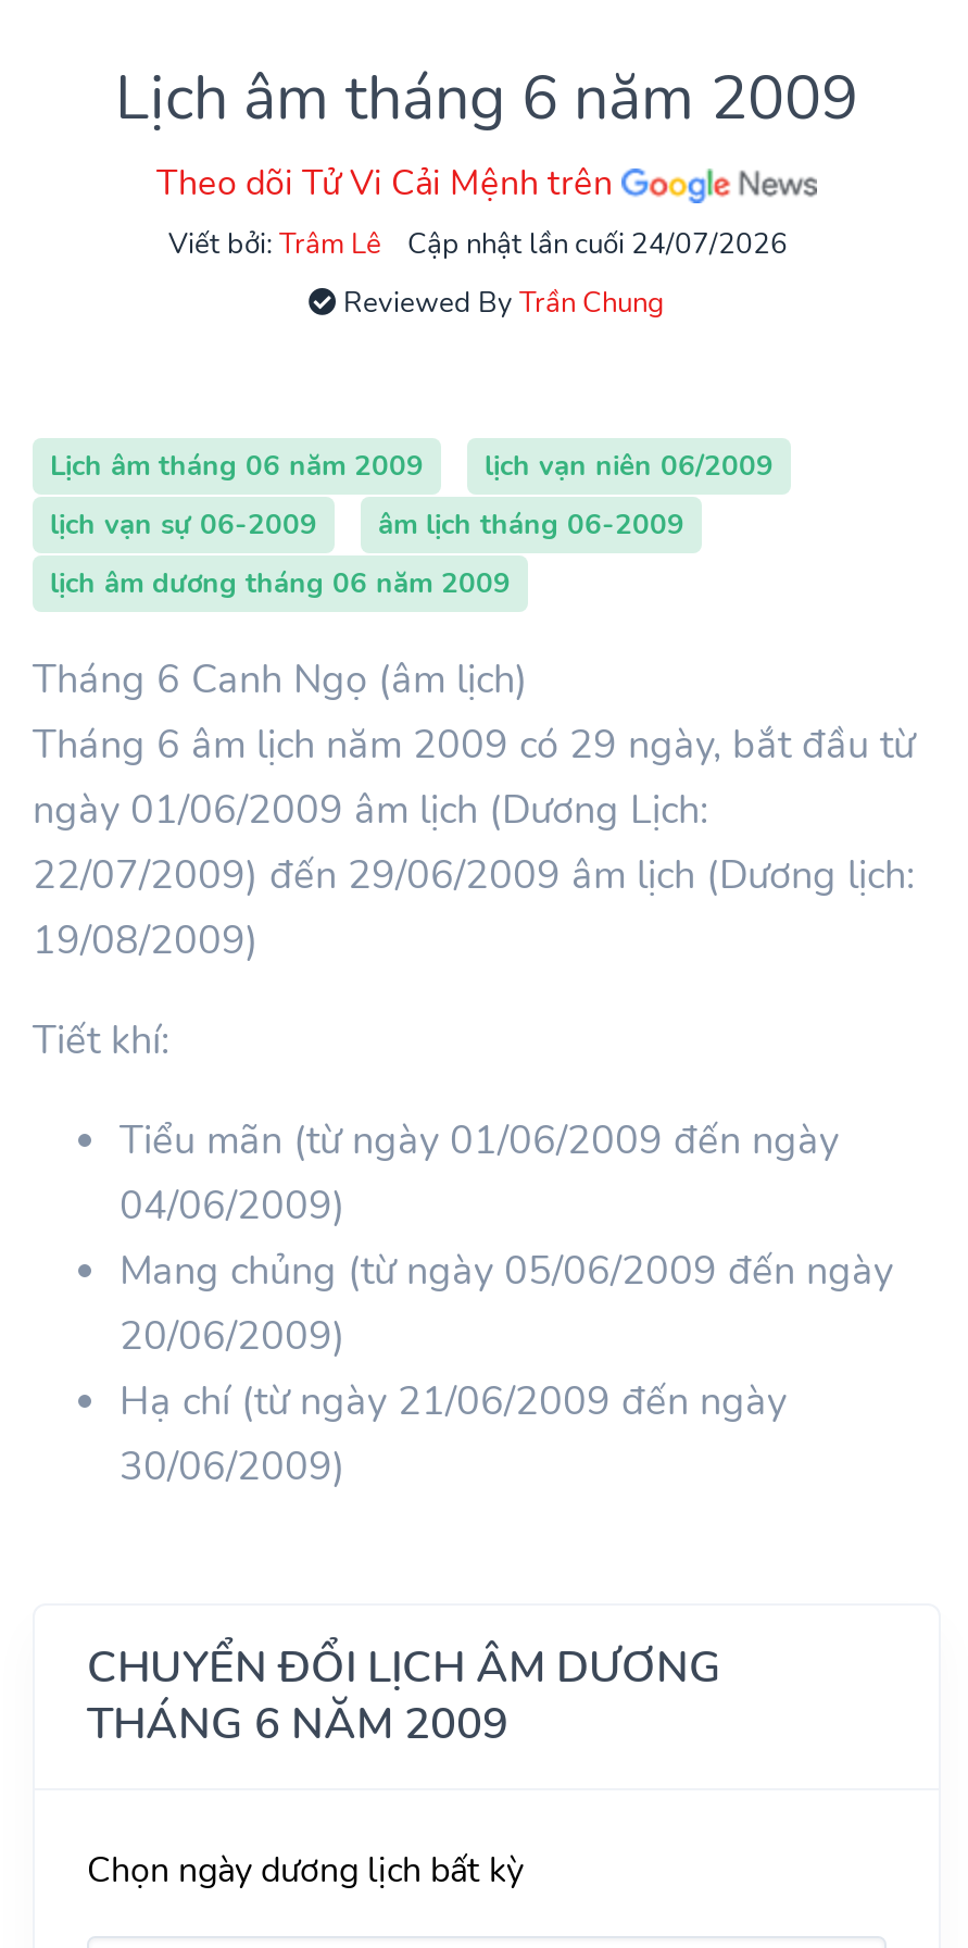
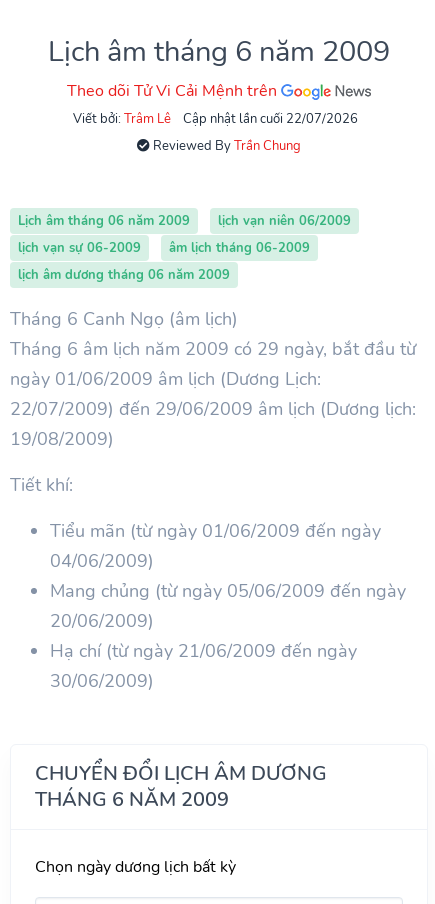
[407,225,788,265] Cập nhật lần cuối 24/07/2026 -> [182,110,357,128] Cập nhật lần cuối 22/07/2026

